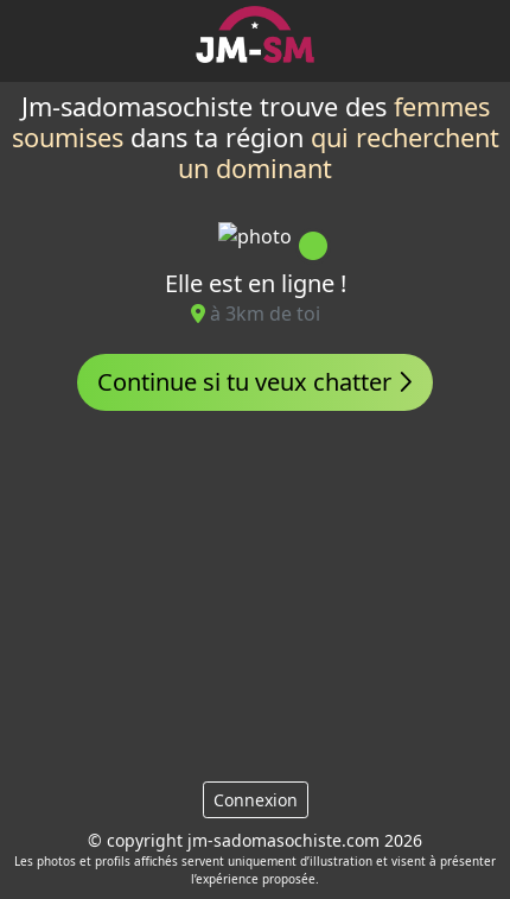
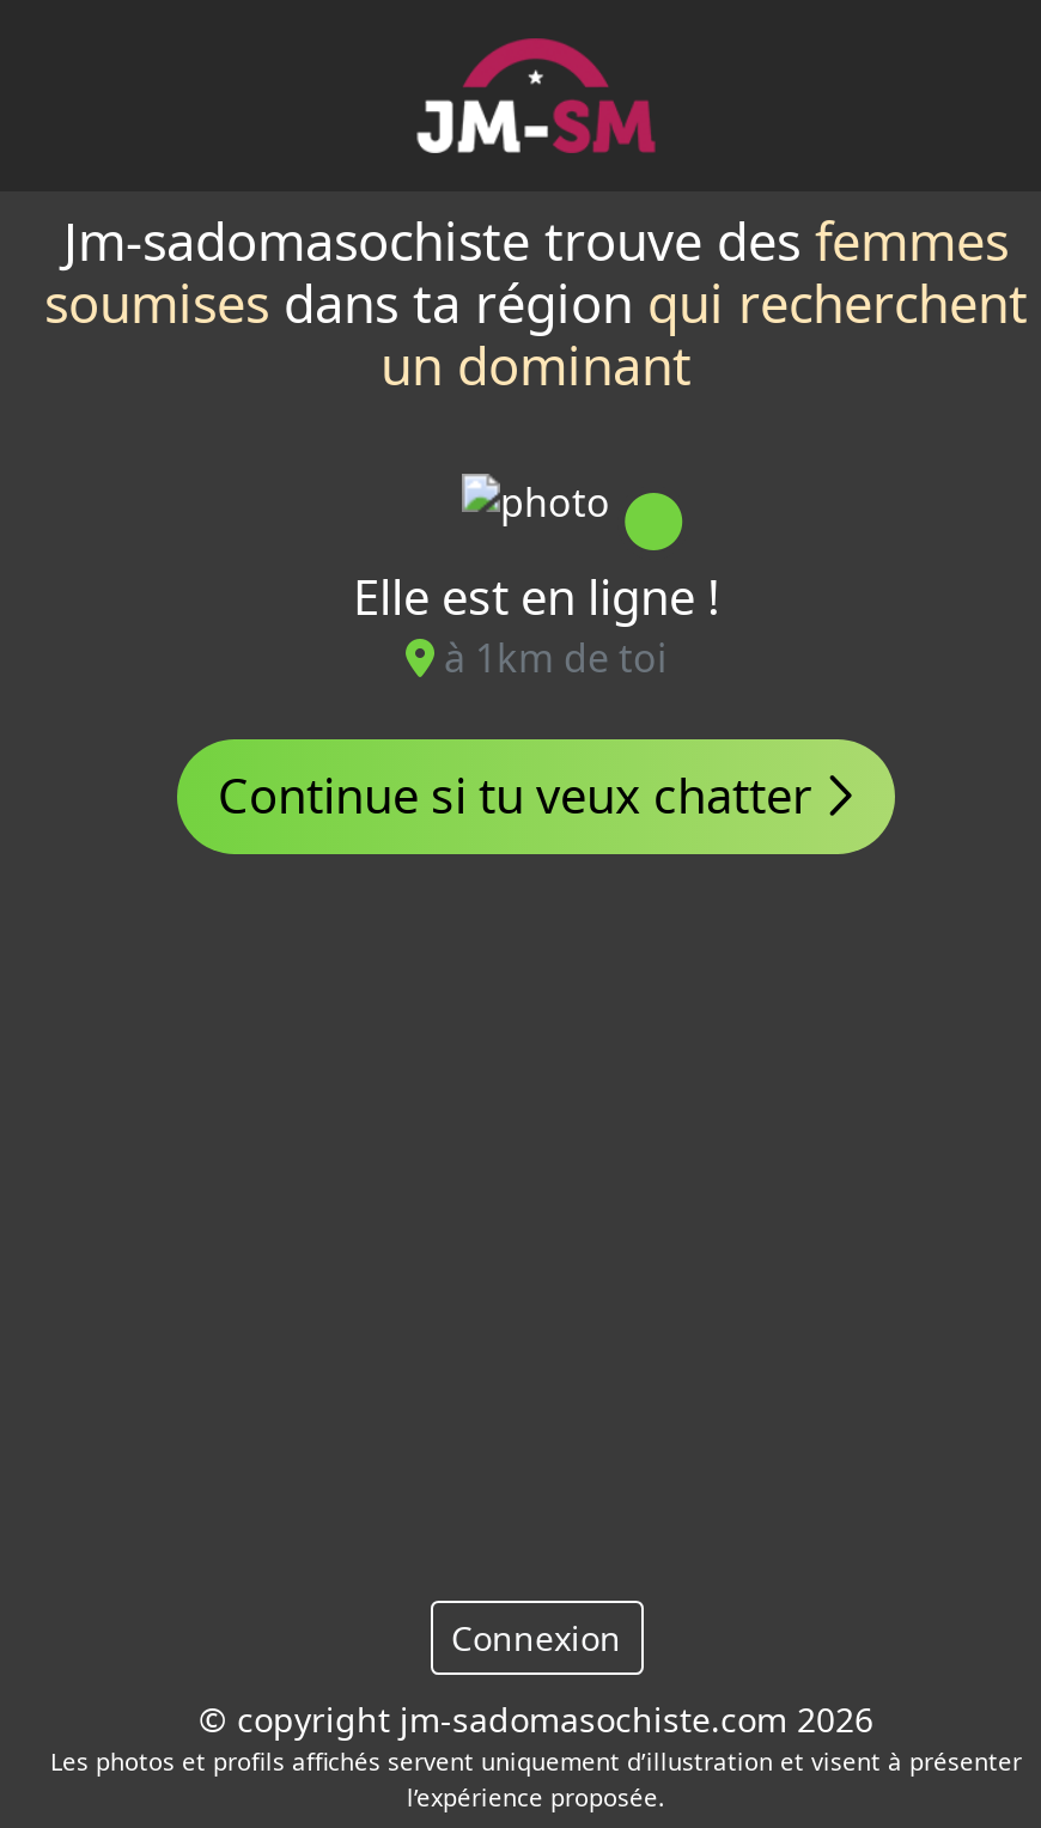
[209,300,320,327] à 3km de toi -> [444,632,666,684] à 1km de toi

